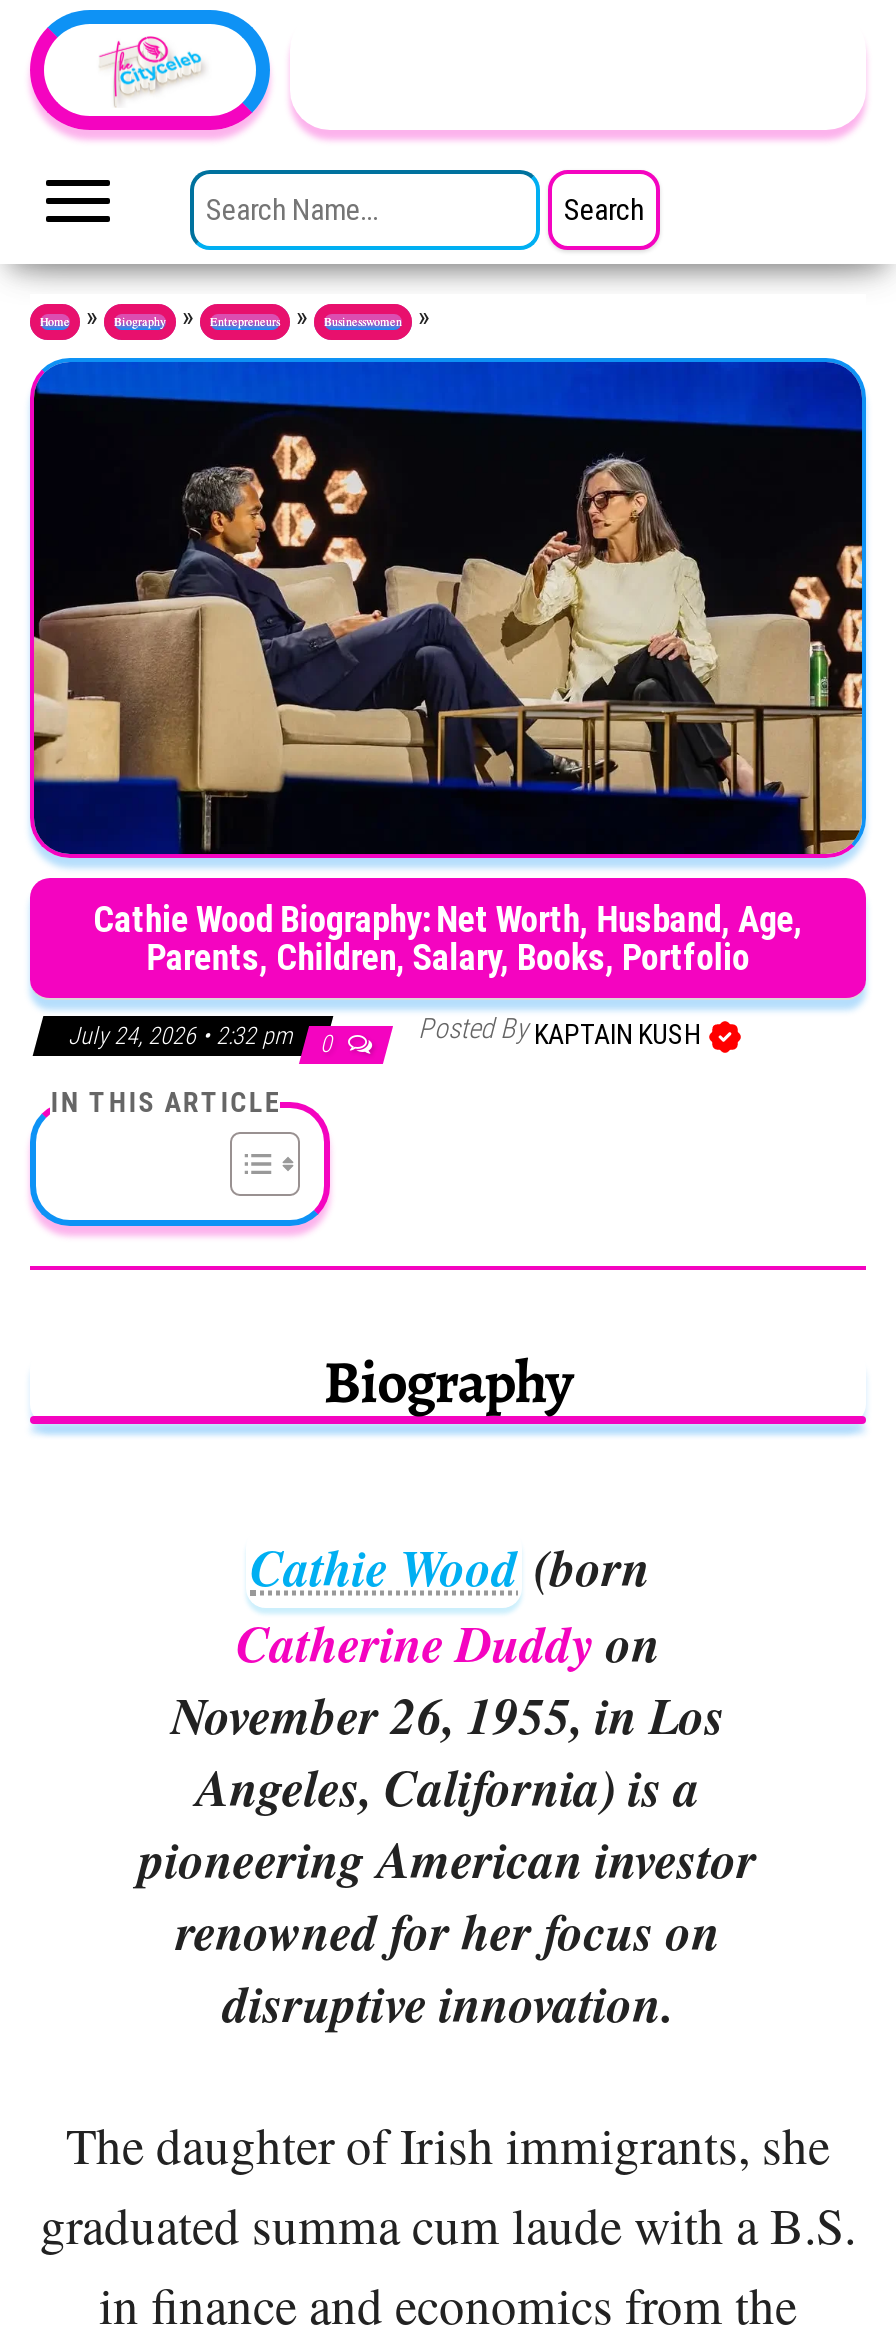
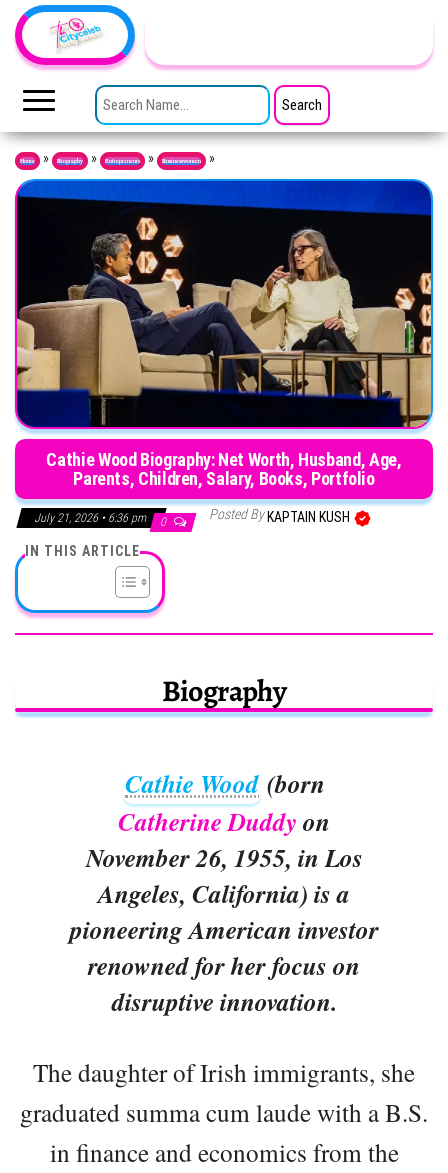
[68,1021,338,1057] July 24, 2026 • 2:32 pm 0 -> [34,511,169,529] July 21, 2026 • 6:36 pm 0

